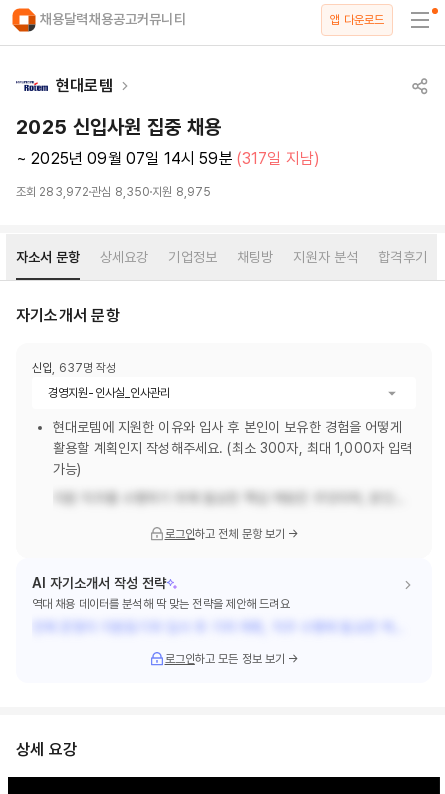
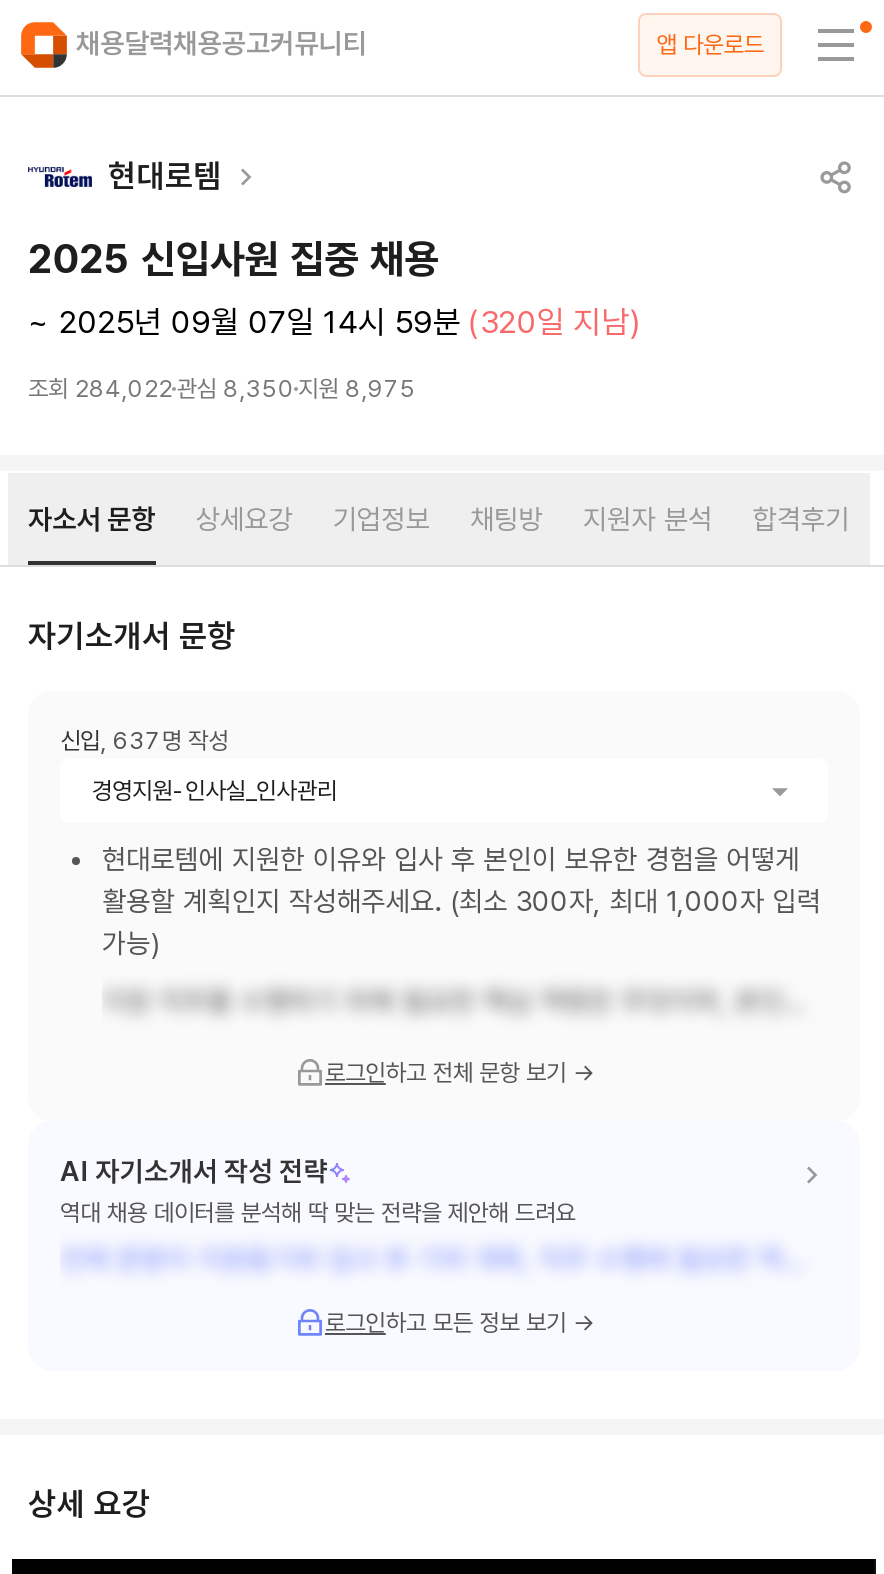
[16,149,320,168] ~ 2025년 09월 07일 14시 59분 (317일 지남) -> [28,303,642,341] ~ 2025년 09월 07일 14시 59분 (320일 지남)
[16,185,211,199] 조회 283,972 관심 8,350 지원 8,975 -> [28,375,416,403] 조회 284,022 관심 8,350 지원 8,975

